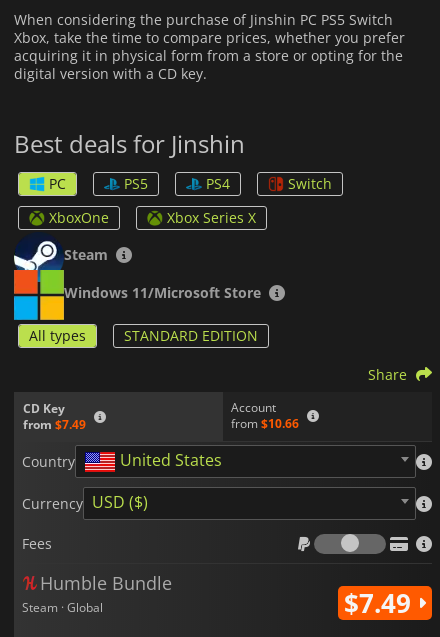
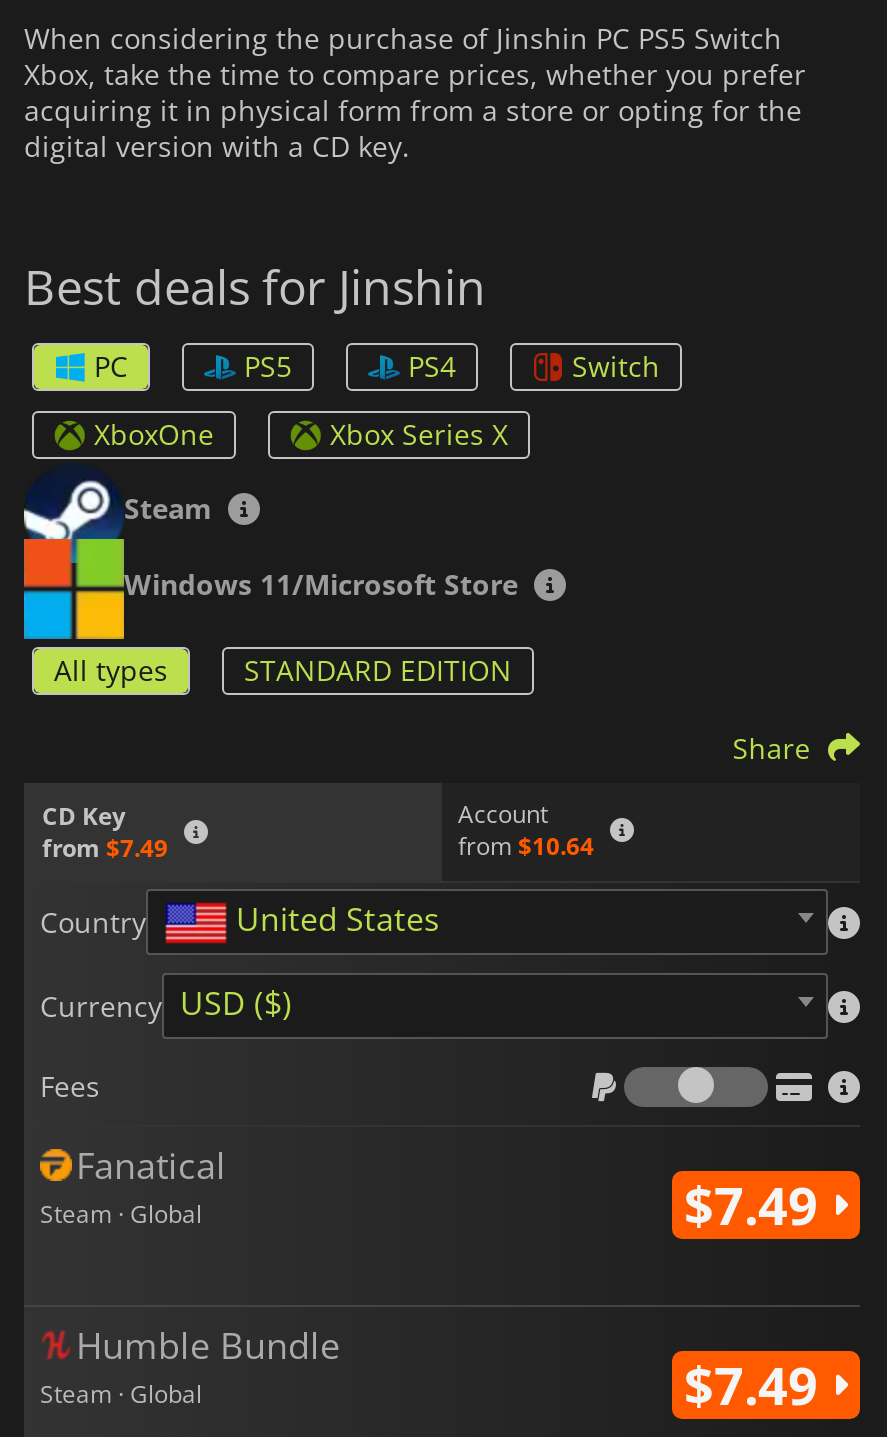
[231,415,299,432] from $10.66 -> [458,829,594,863] from $10.64
none -> [40,1140,832,1240] Fanatical | Steam · Global | $7.49

